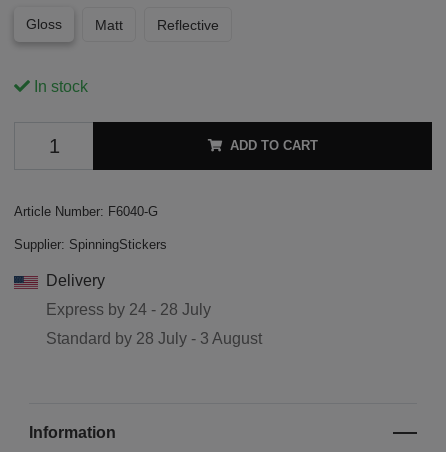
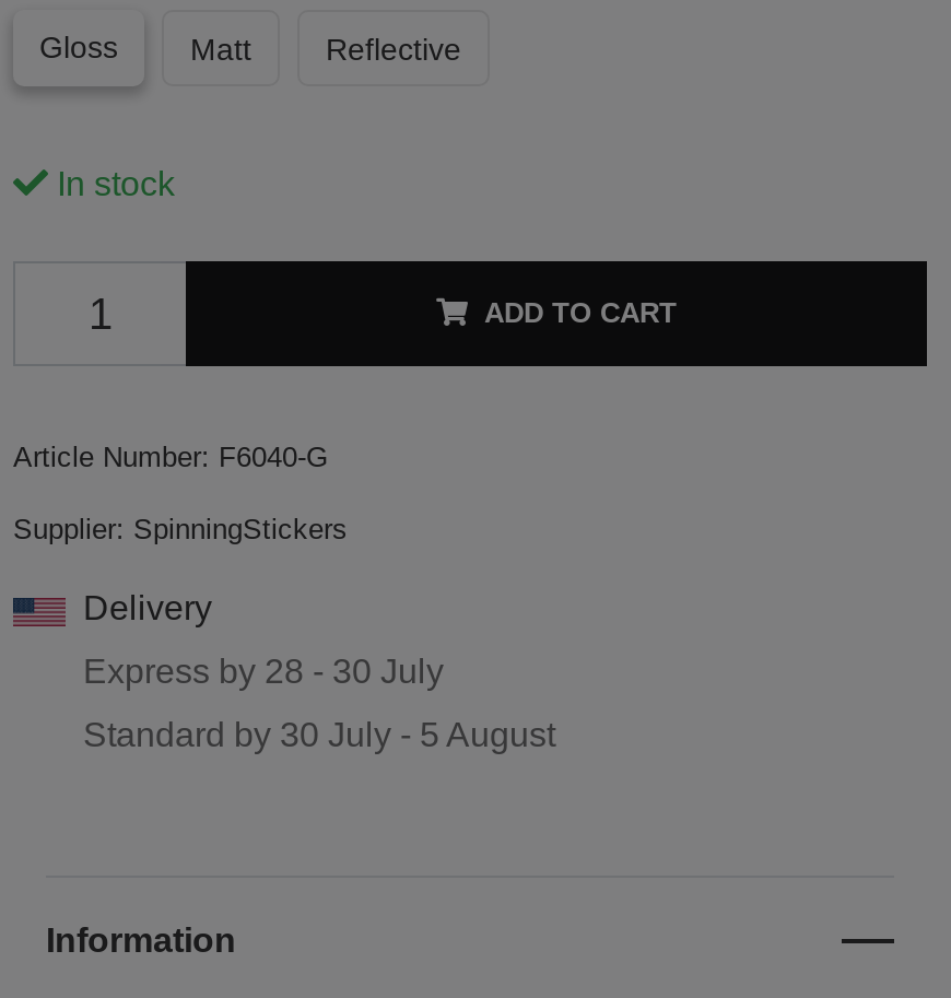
[46,301,211,318] Express by 24 - 28 July -> [83,653,444,691] Express by 28 - 30 July
[46,330,262,347] Standard by 28 July - 3 August -> [83,717,555,754] Standard by 30 July - 5 August

